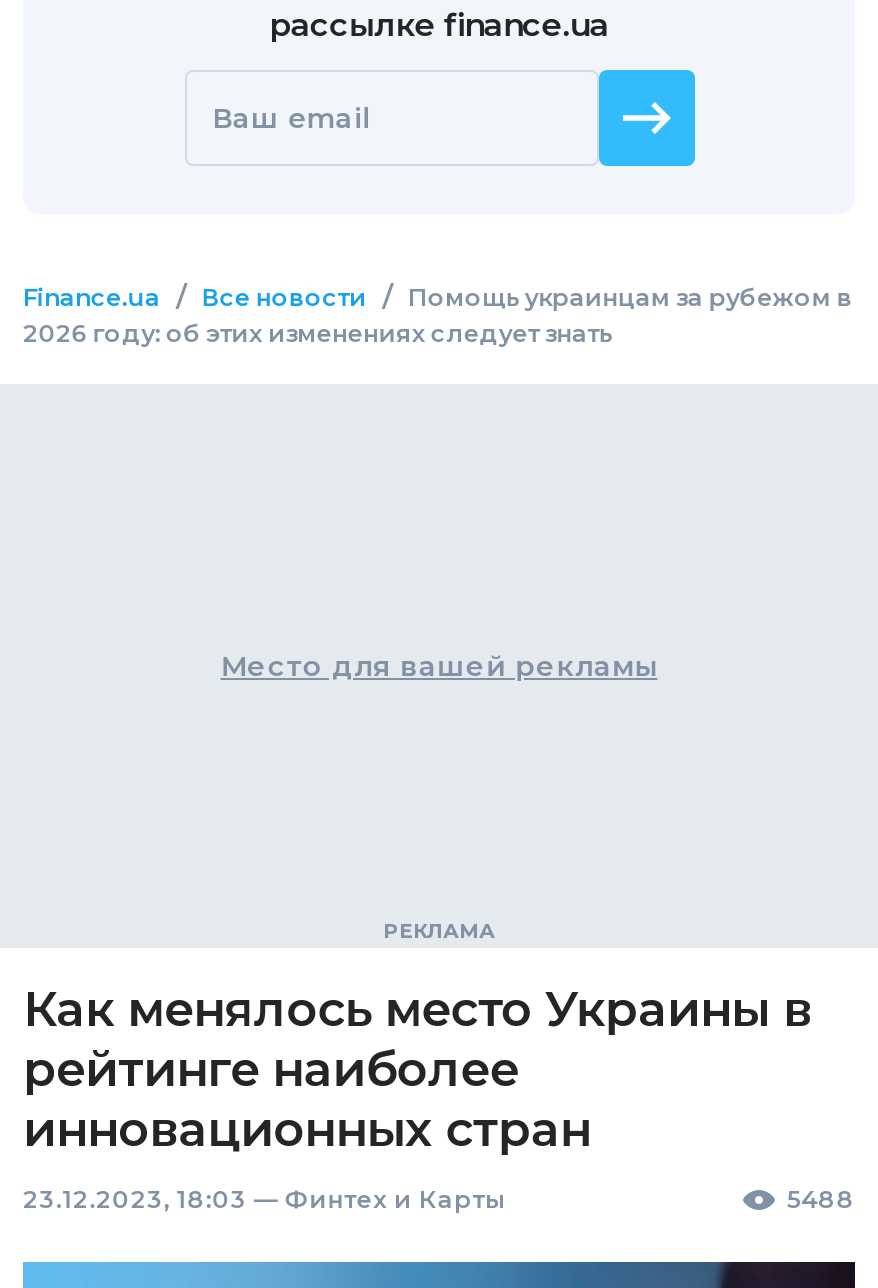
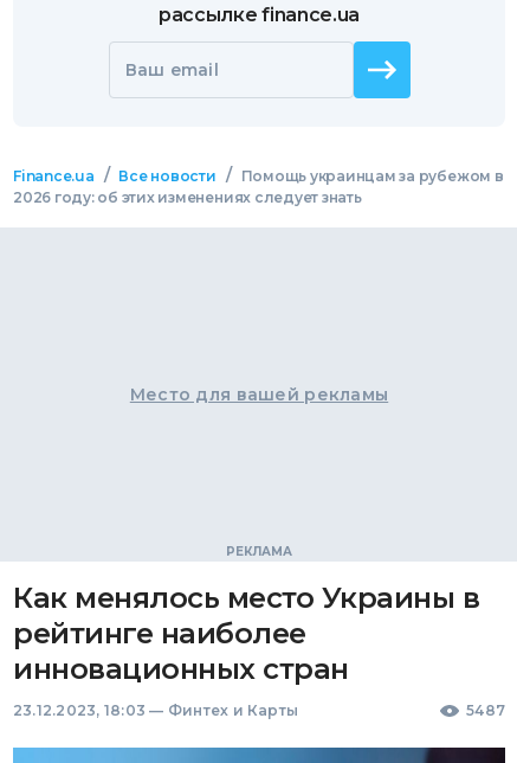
[787,1184,855,1214] 5488 -> [466,701,505,719] 5487

